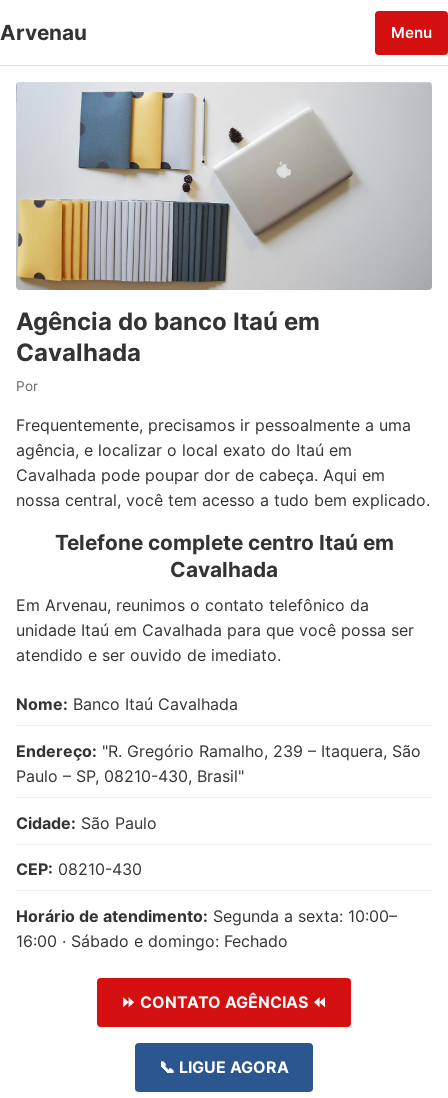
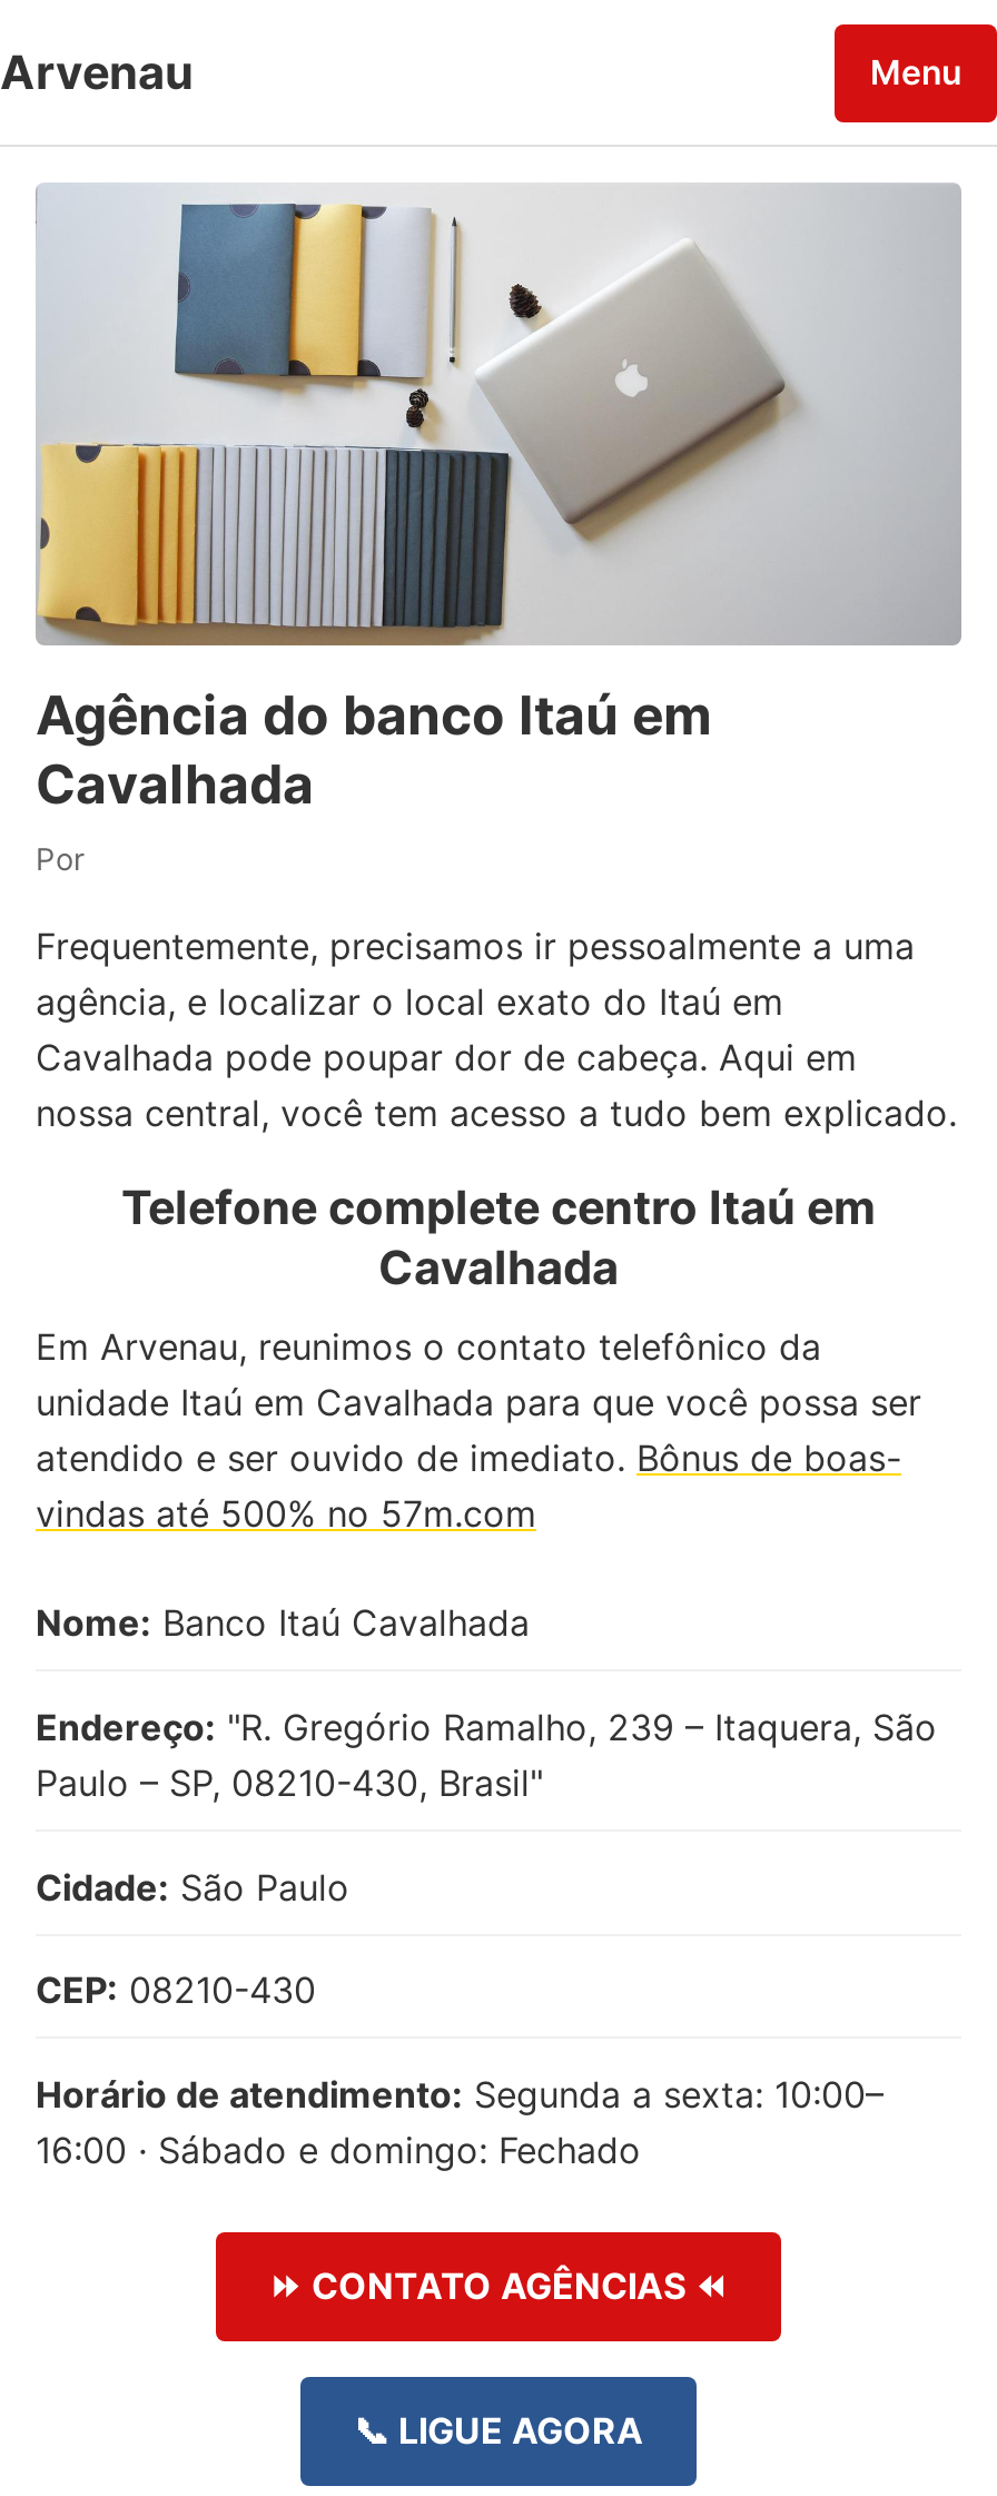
[16,645,281,665] atendido e ser ouvido de imediato. -> [36,1436,901,1536] atendido e ser ouvido de imediato. Bônus de boas- | vindas até 500% no 57m.com

